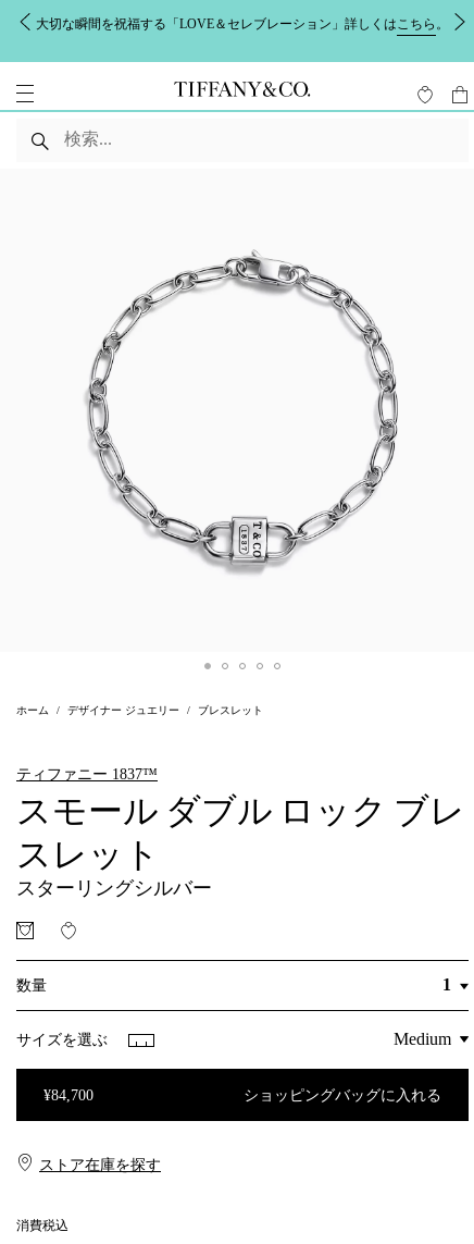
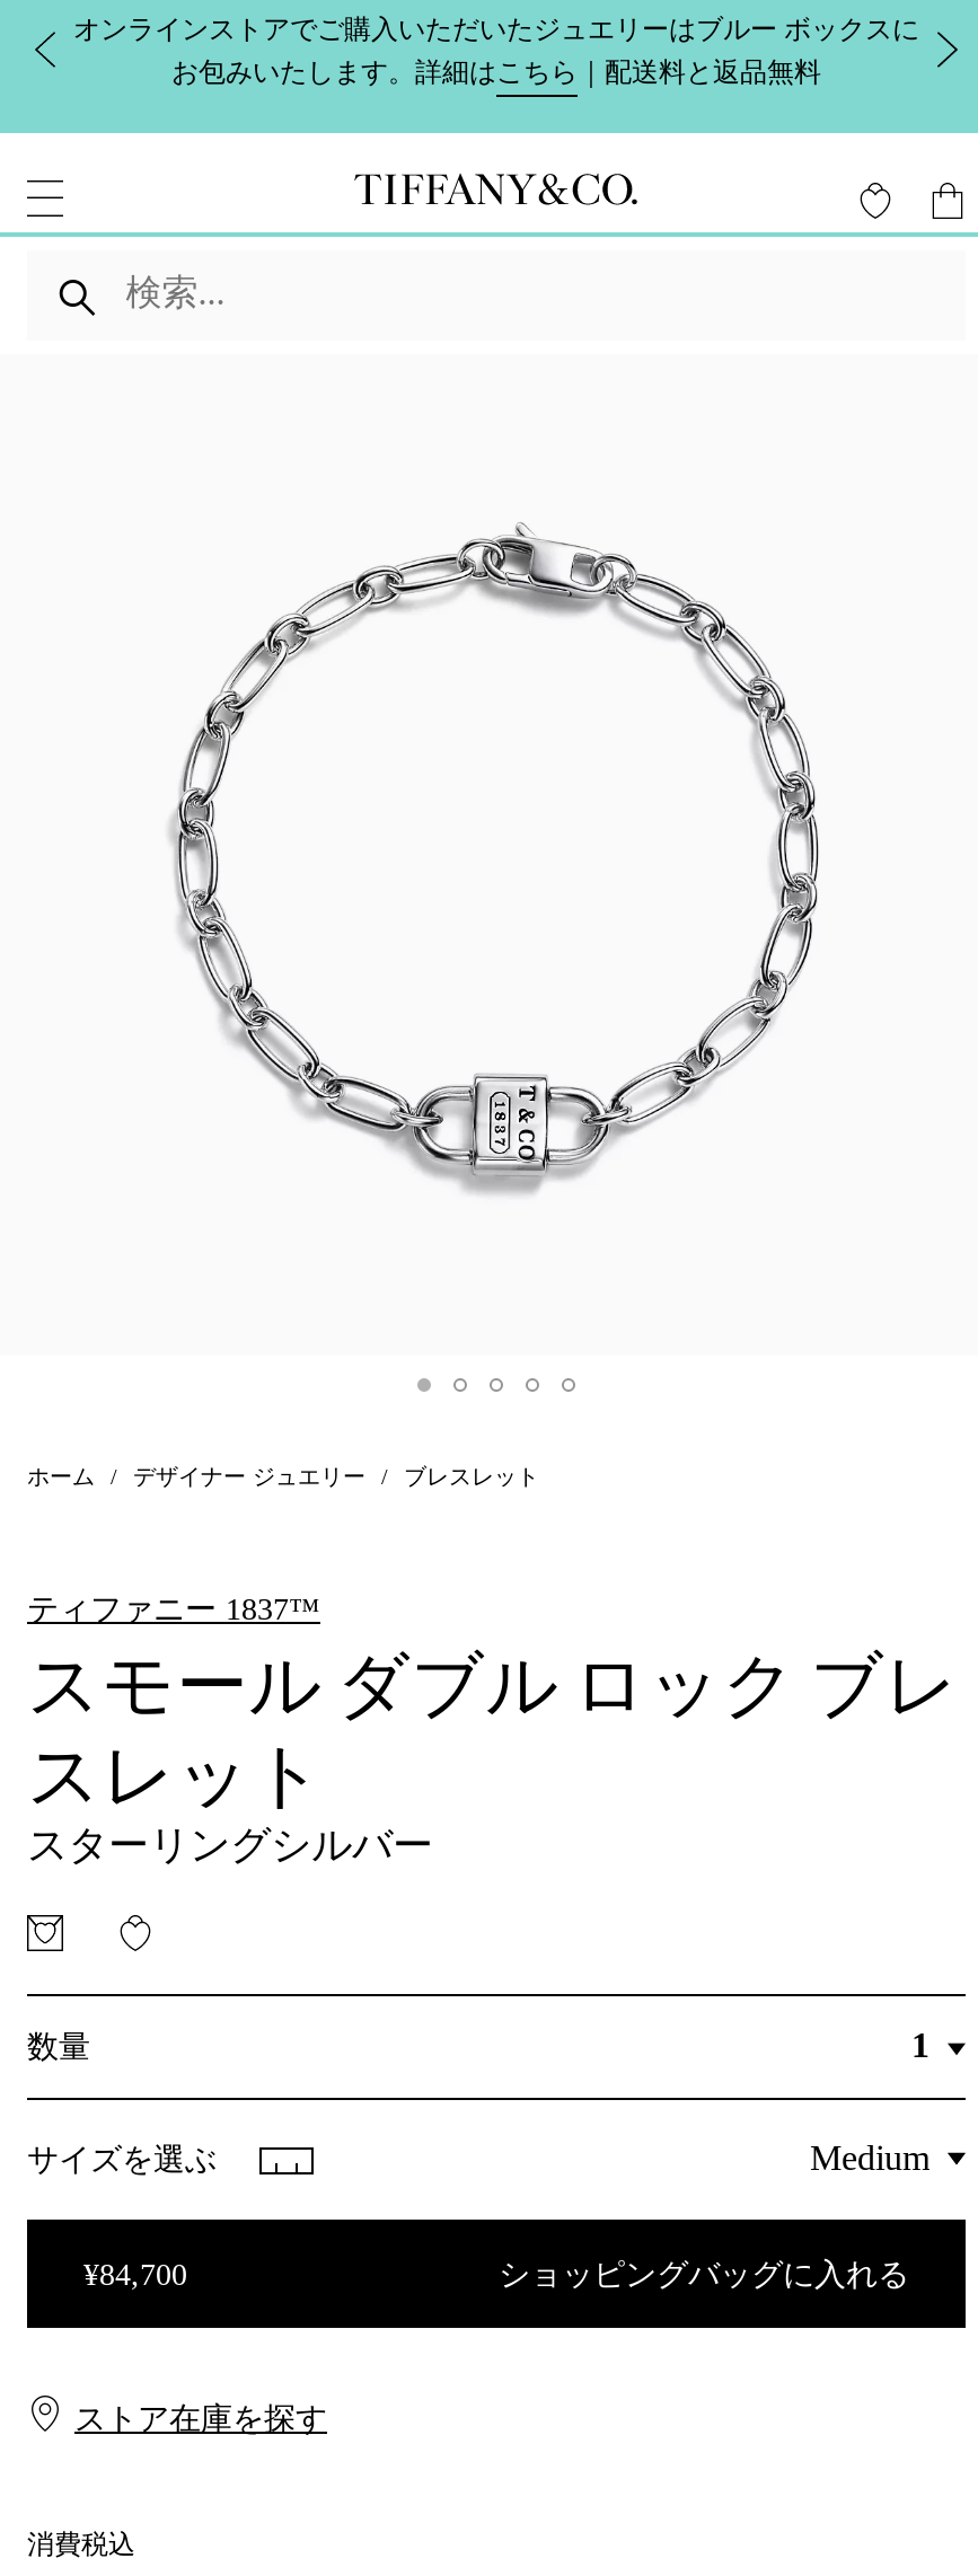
[36,16,449,31] 大切な瞬間を祝福する「LOVE＆セレブレーション」詳しくはこちら。 -> [73,14,919,88] オンラインストアでご購入いただいたジュエリーはブルー ボックスに | お包みいたします。詳細はこちら｜配送料と返品無料

